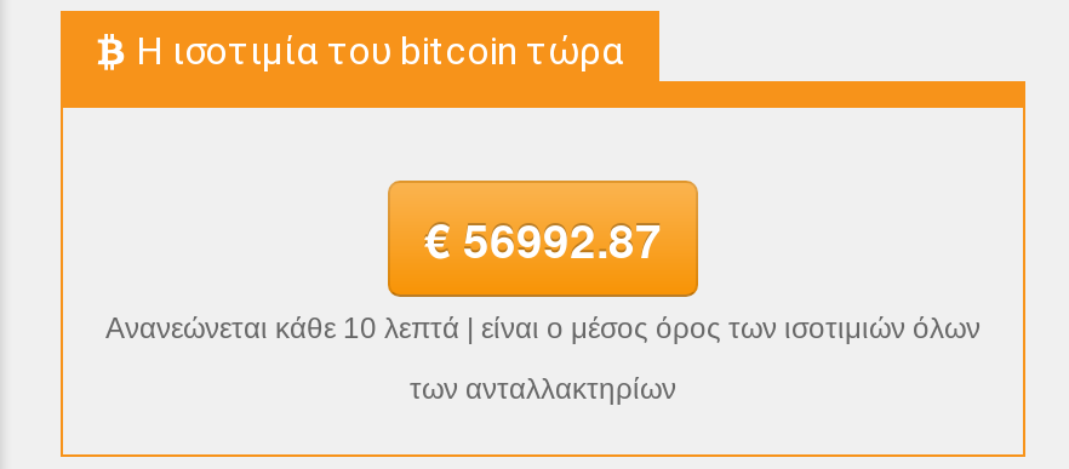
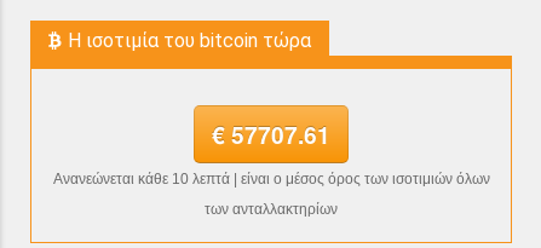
[424,205,662,273] € 56992.87 -> [212,117,330,151] € 57707.61

